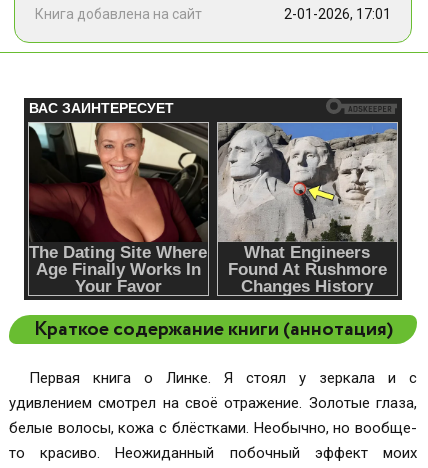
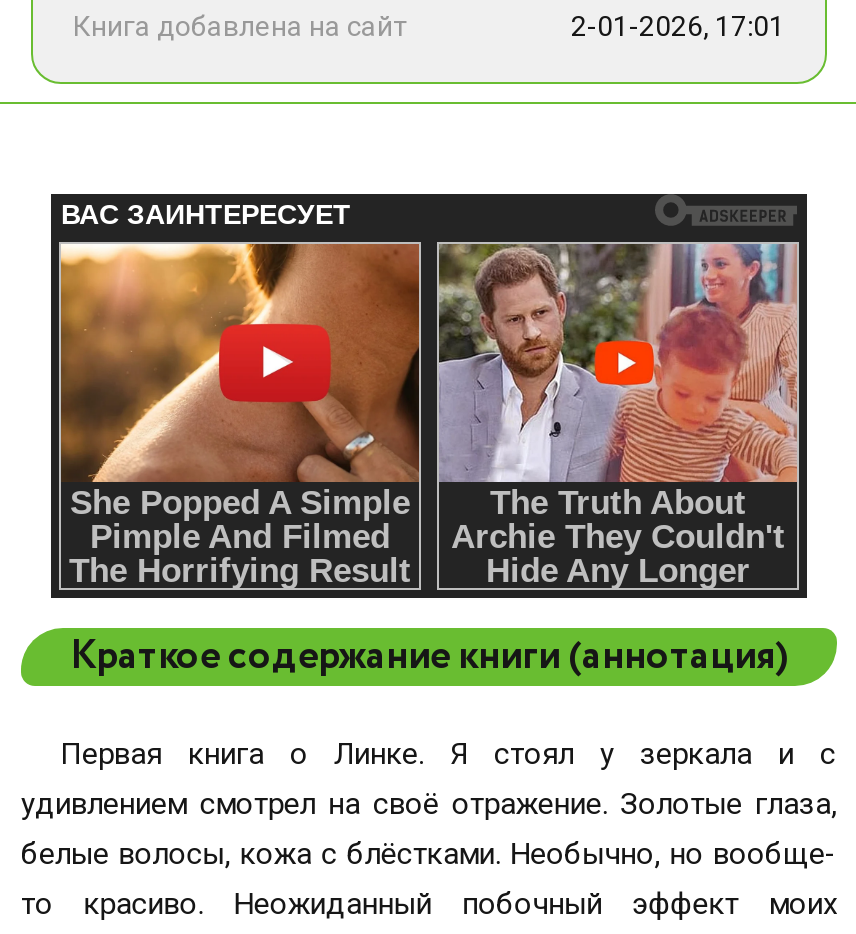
[28,122,208,295] [image] -> [59,242,421,590] [image]
[217,122,398,296] [image] -> [437,242,799,590] [image]

